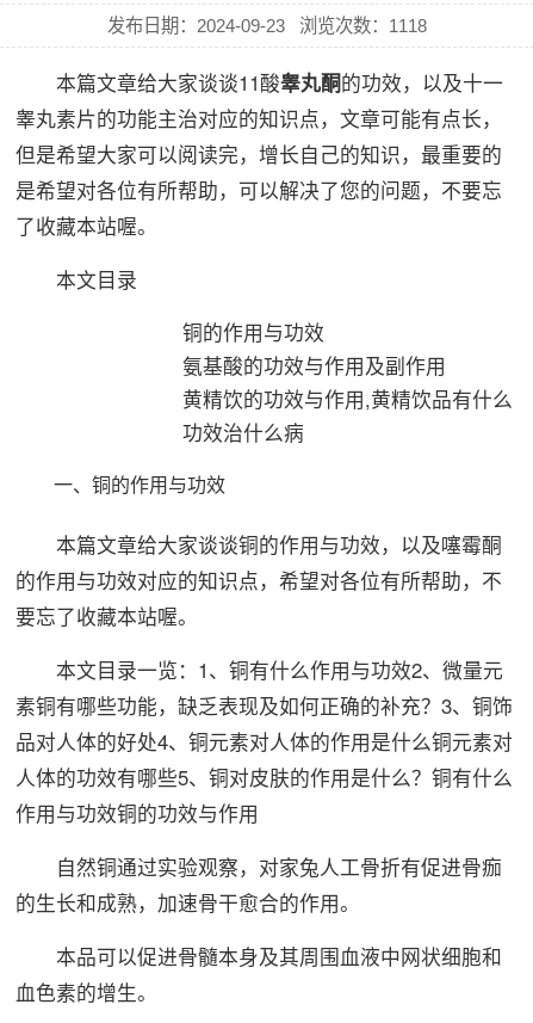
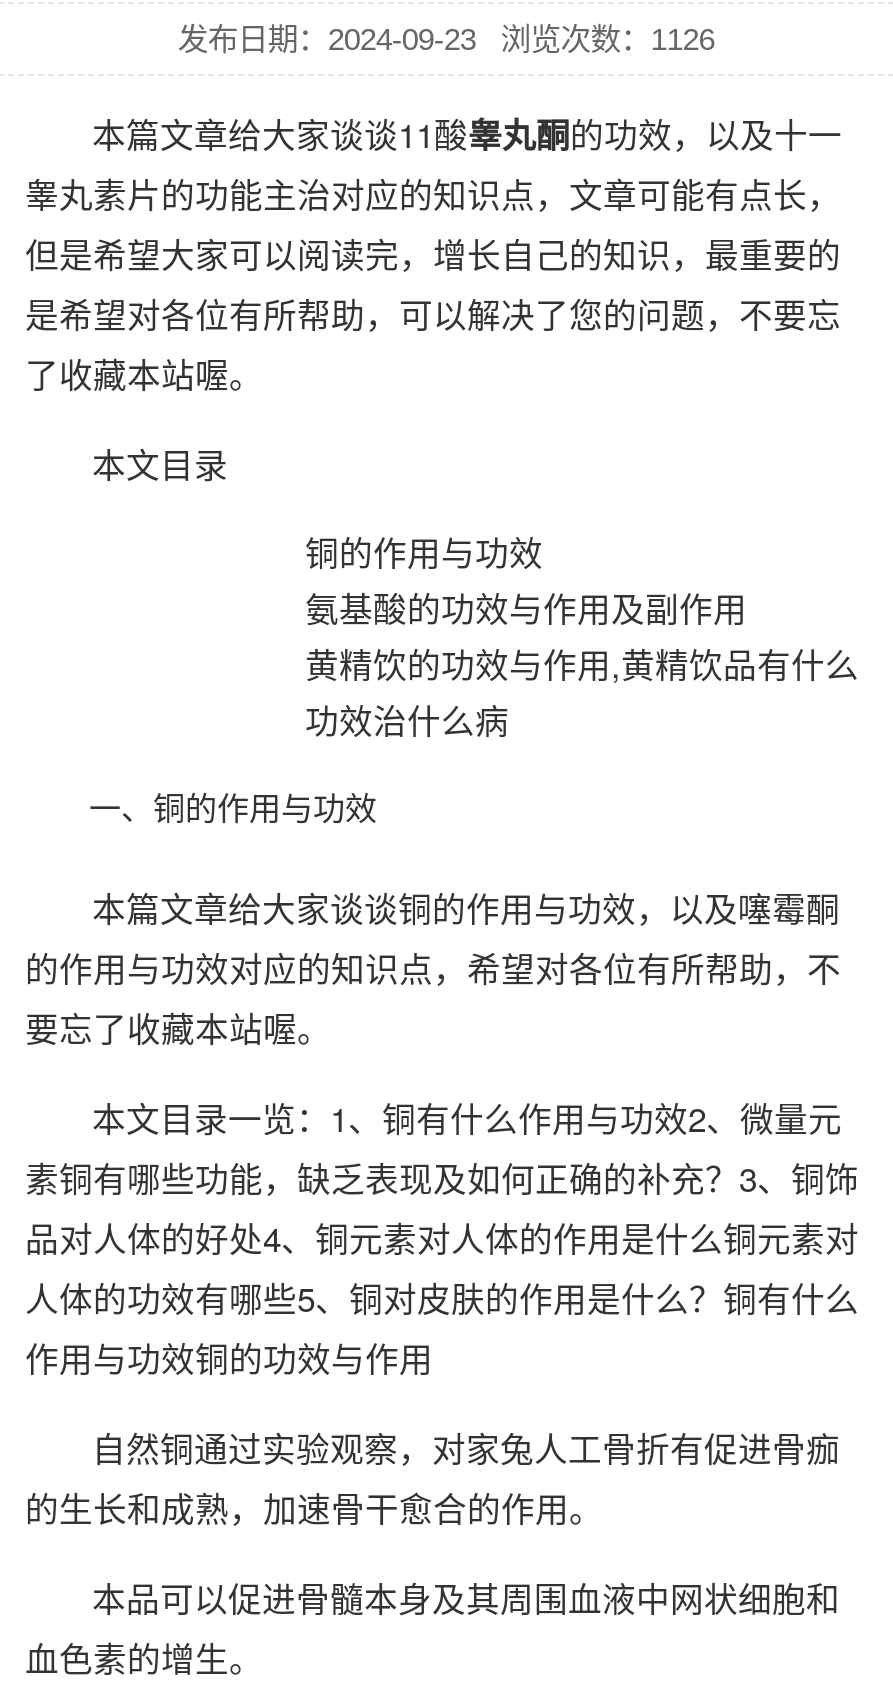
[107,16,427,36] 发布日期：2024-09-23 浏览次数：1118 -> [178,22,714,56] 发布日期：2024-09-23 浏览次数：1126

